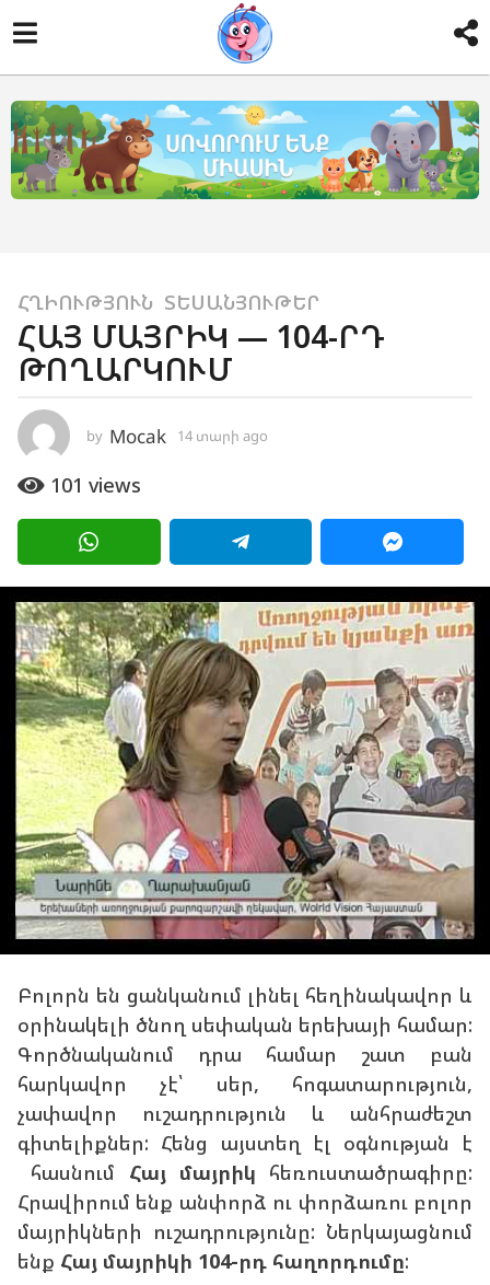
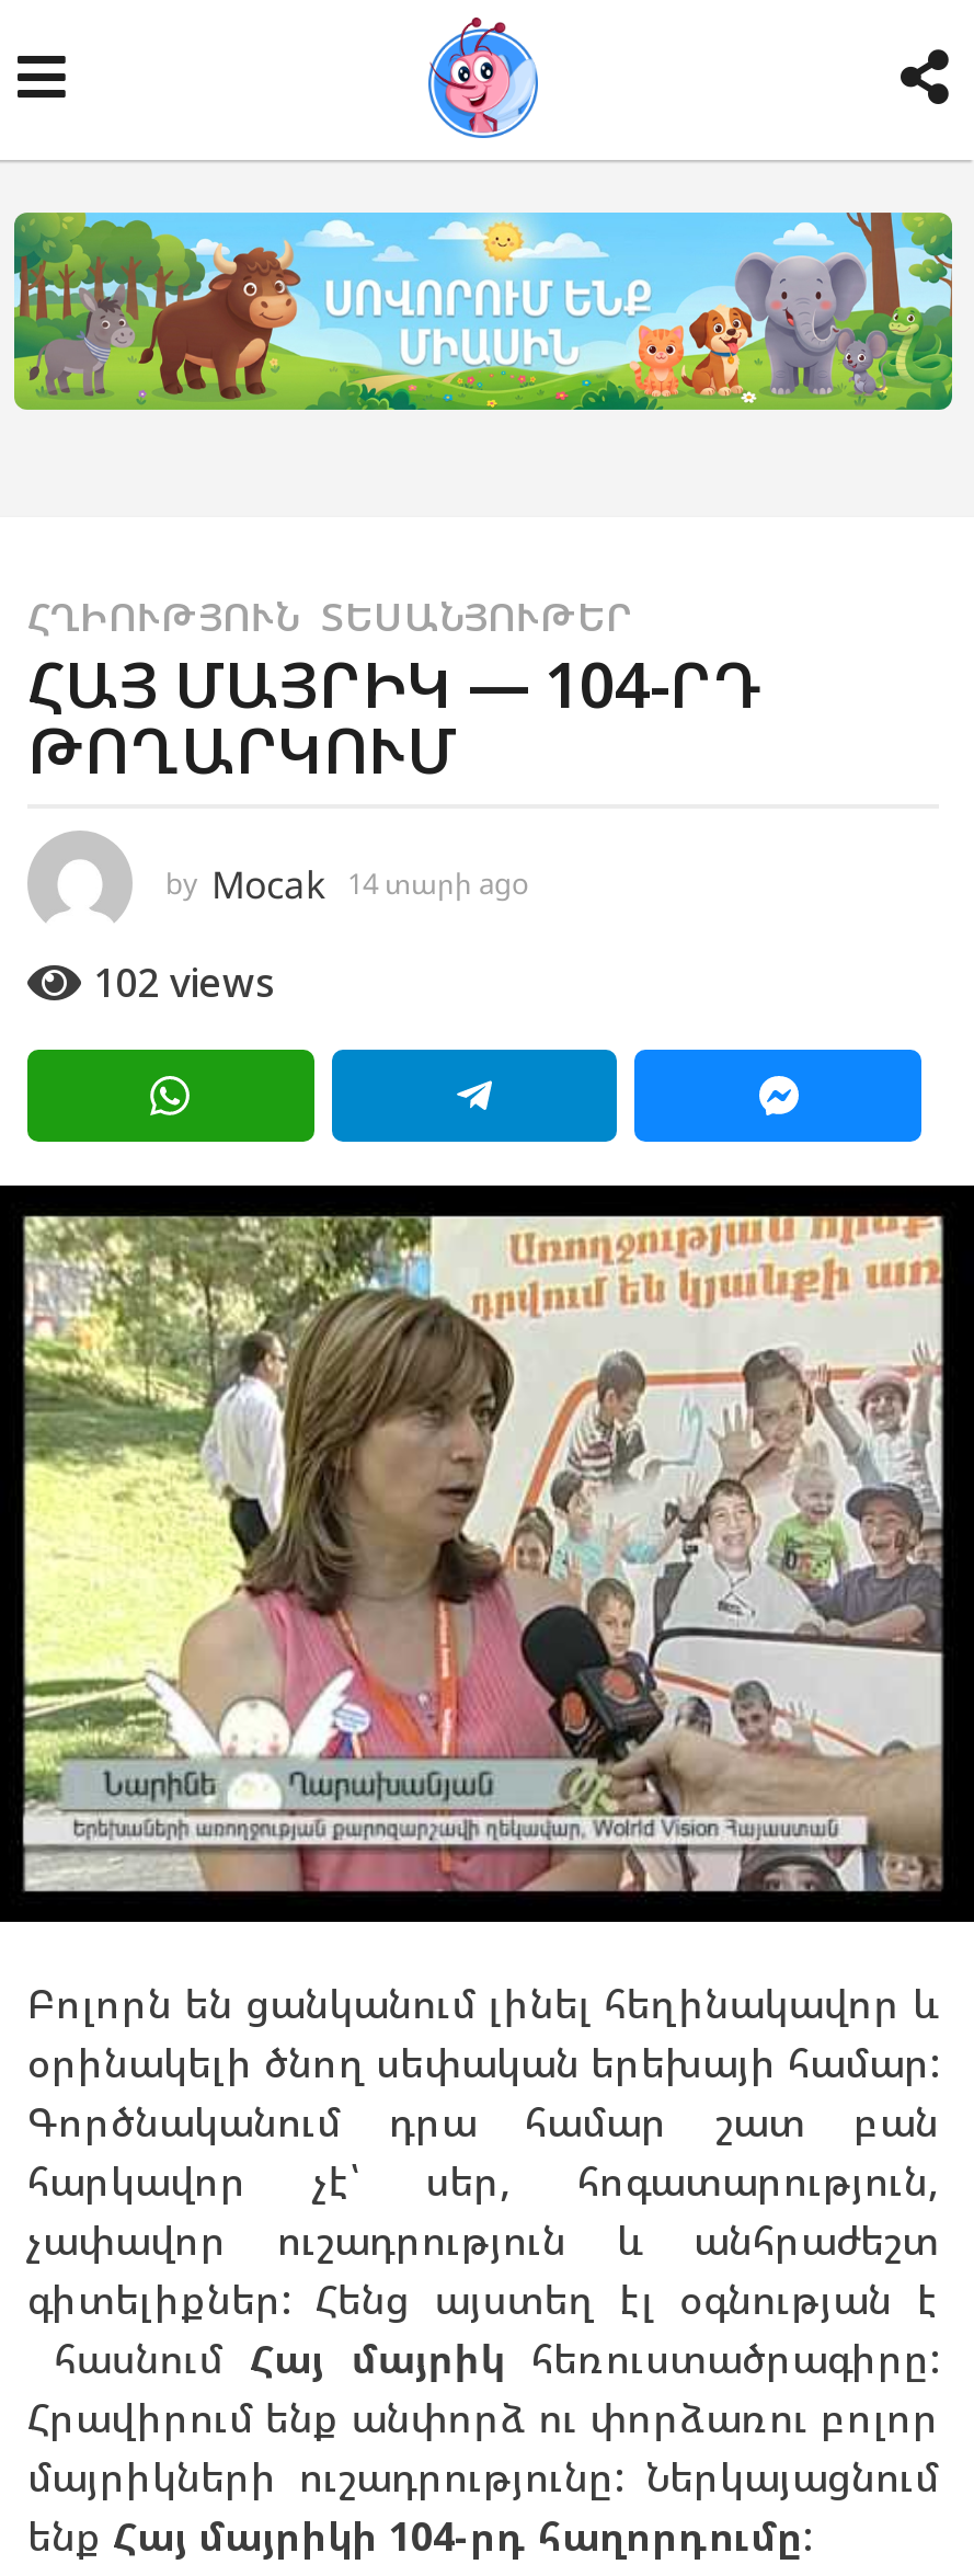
[50,472,141,498] 101 views -> [93,955,275,1008] 102 views

